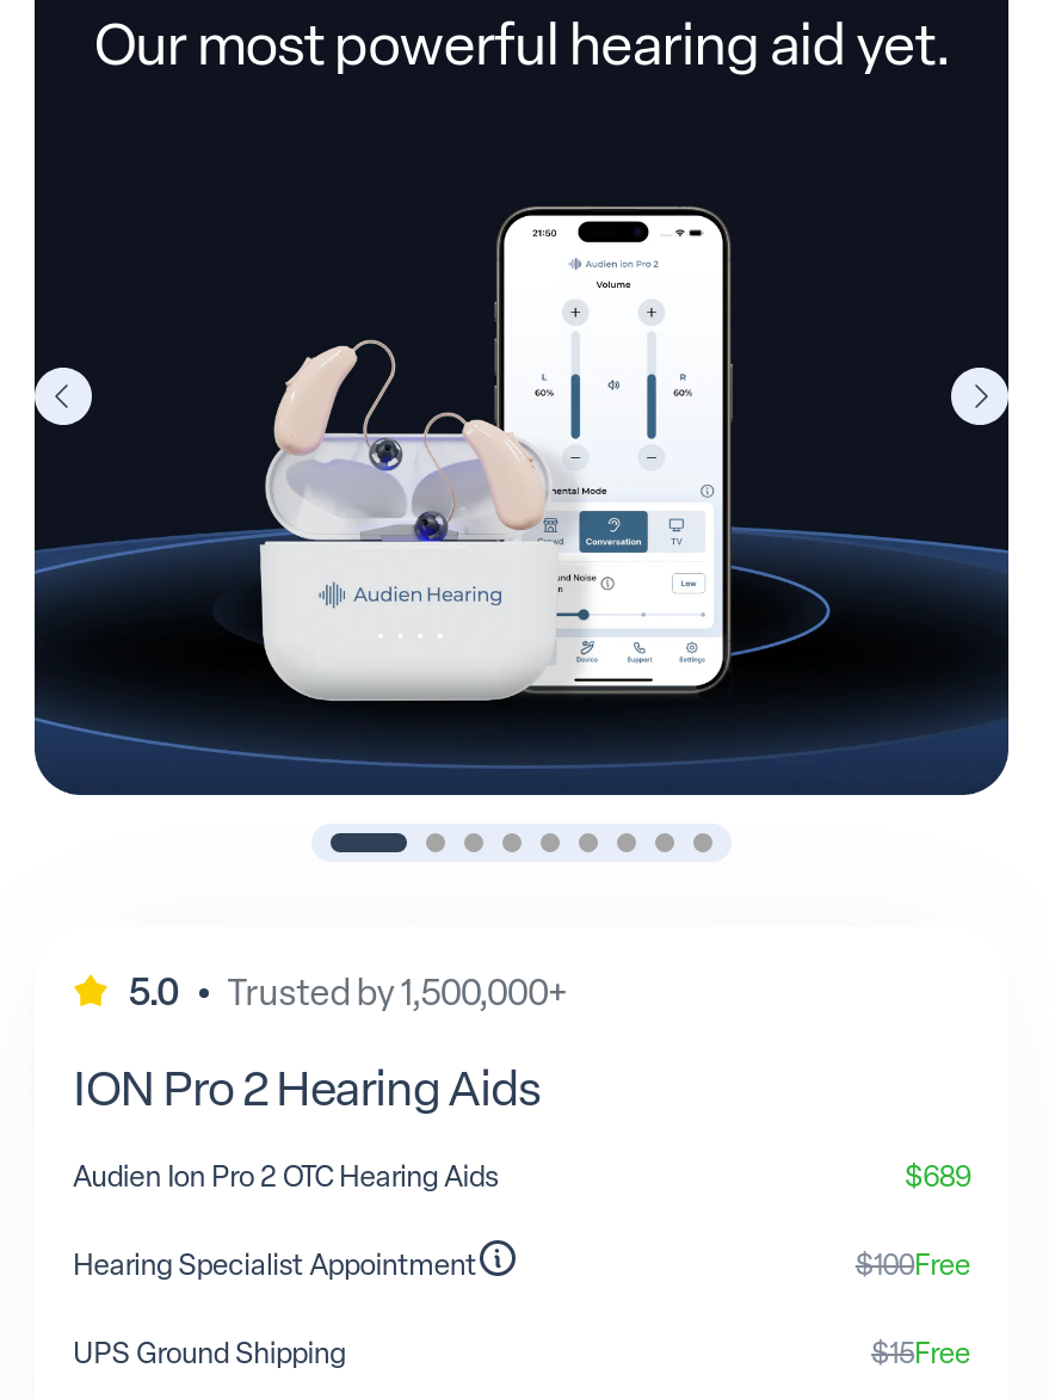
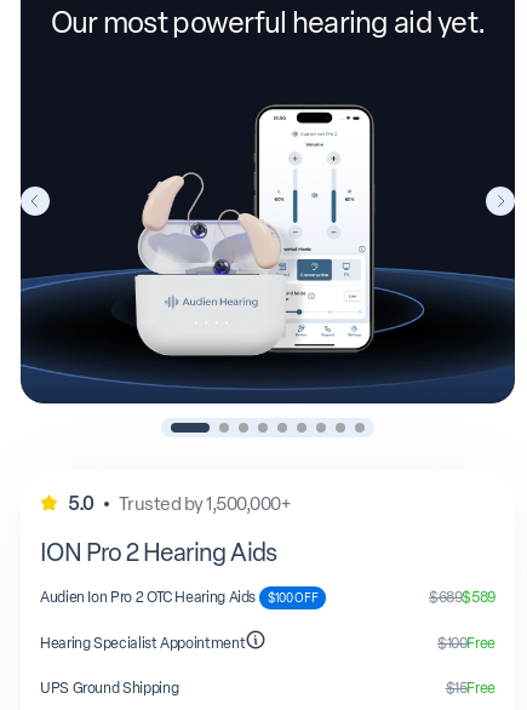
[904,1160,970,1194] $689 -> [268,589,496,606] $100 OFF | $689$589

